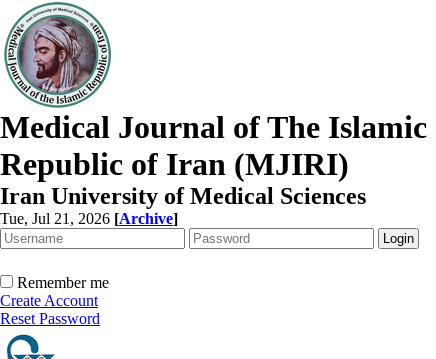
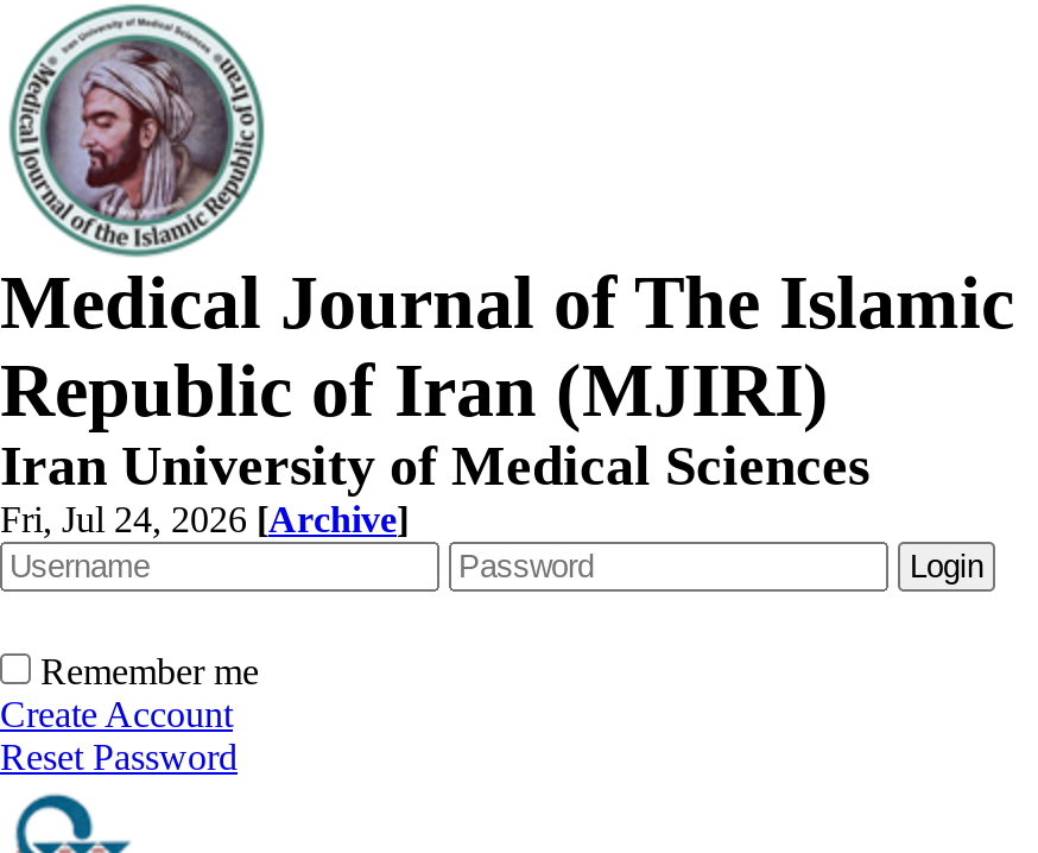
[0,210,178,227] Tue, Jul 21, 2026 [Archive] -> [0,499,409,539] Fri, Jul 24, 2026 [Archive]

